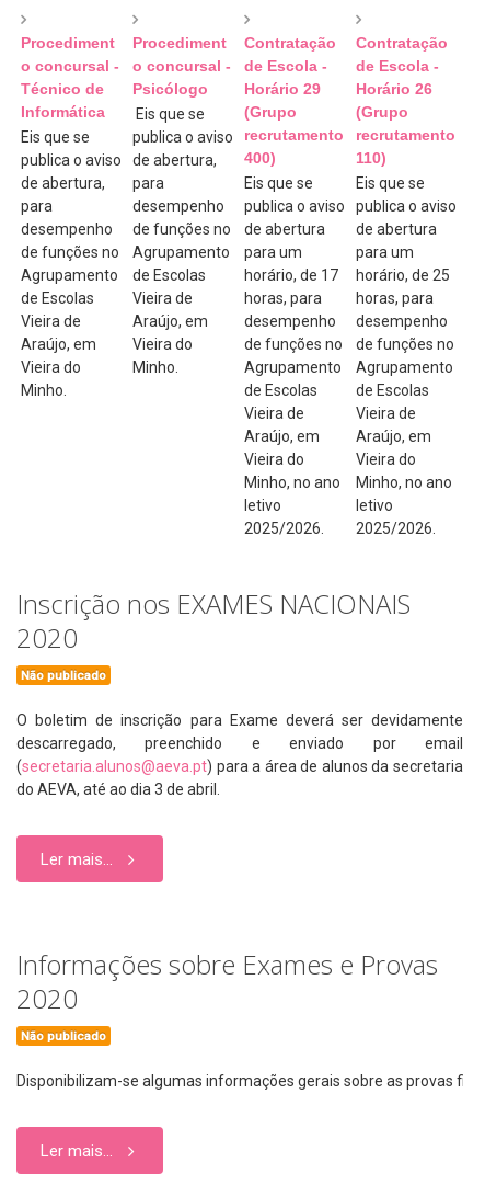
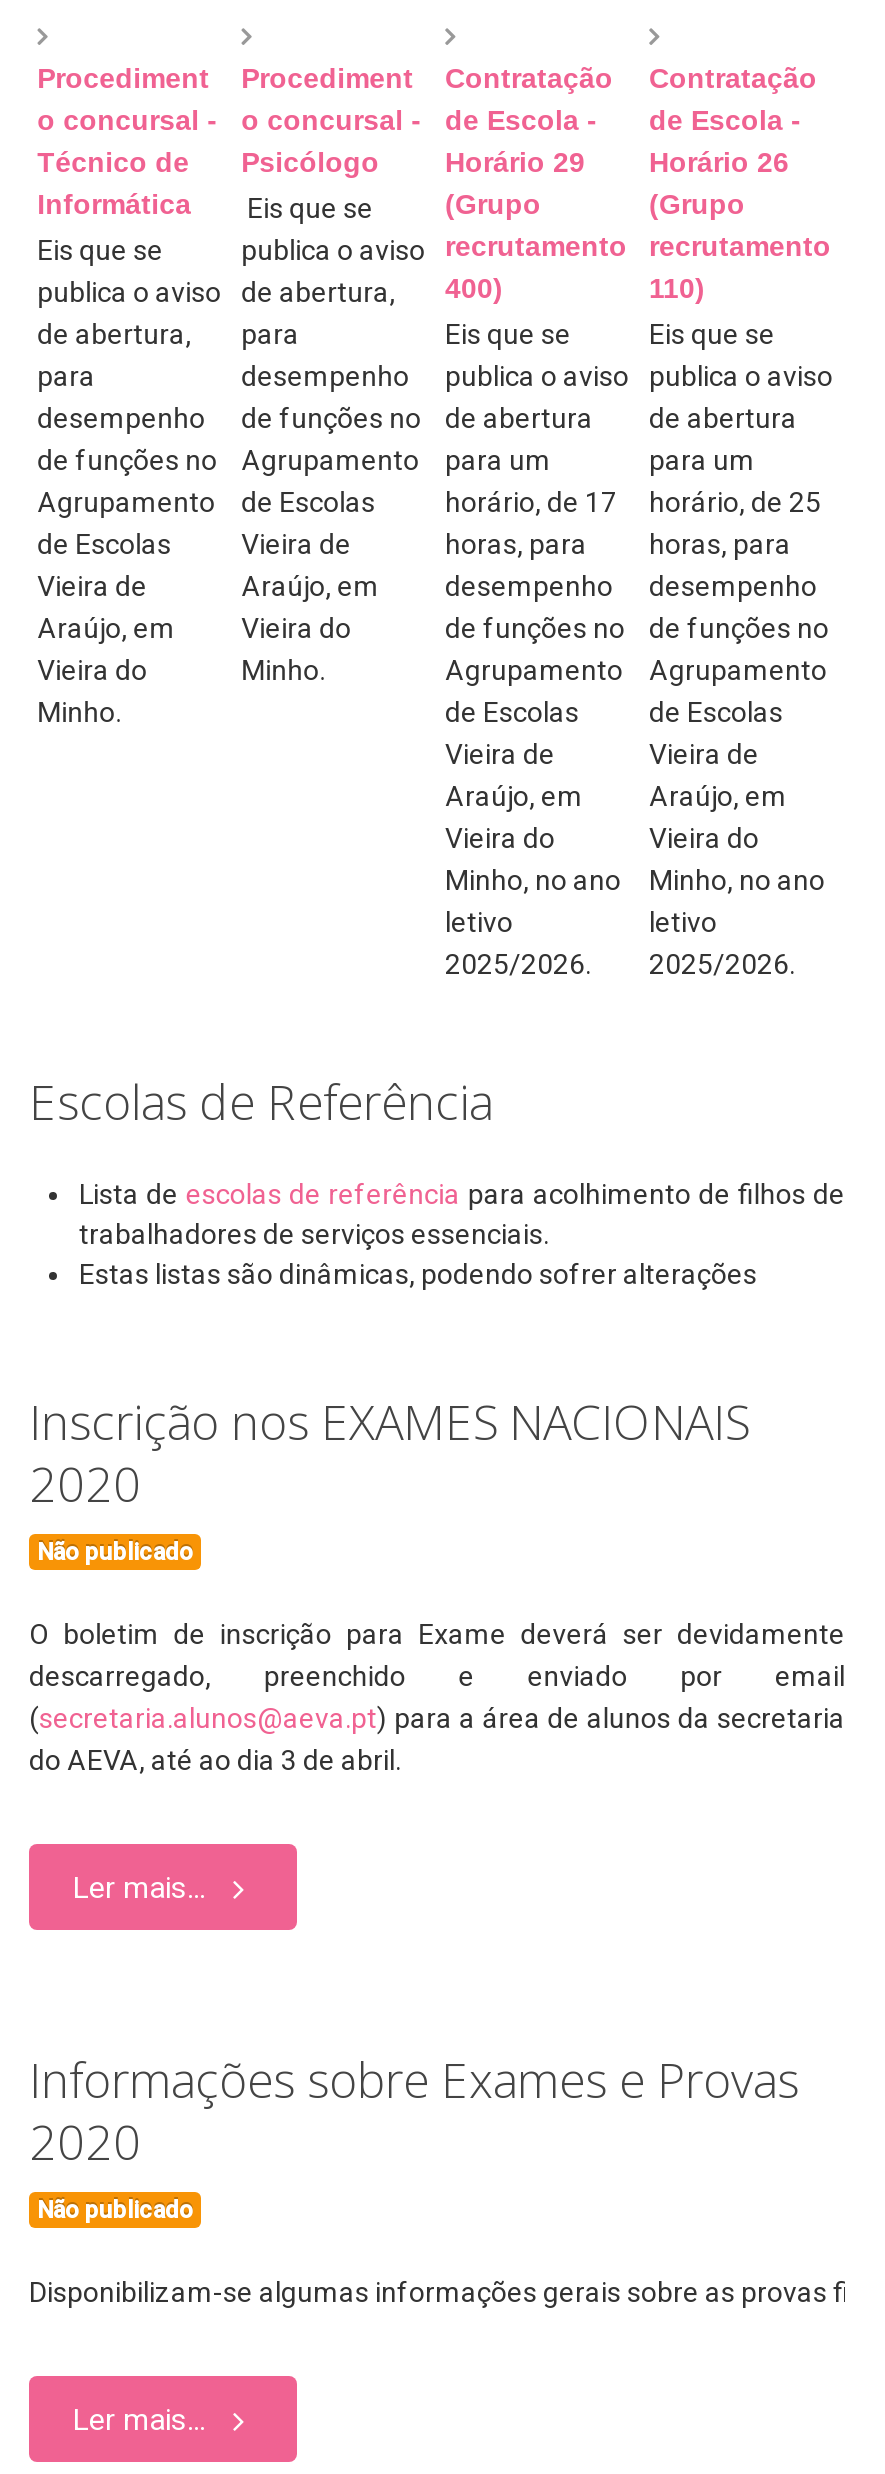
none -> [29,1069,845,1291] Escolas de Referência | Lista de escolas de referência para acolhimento de filhos de | trabalhadores de serviços essenciais. | Estas listas são dinâmicas, podendo sofrer alterações

